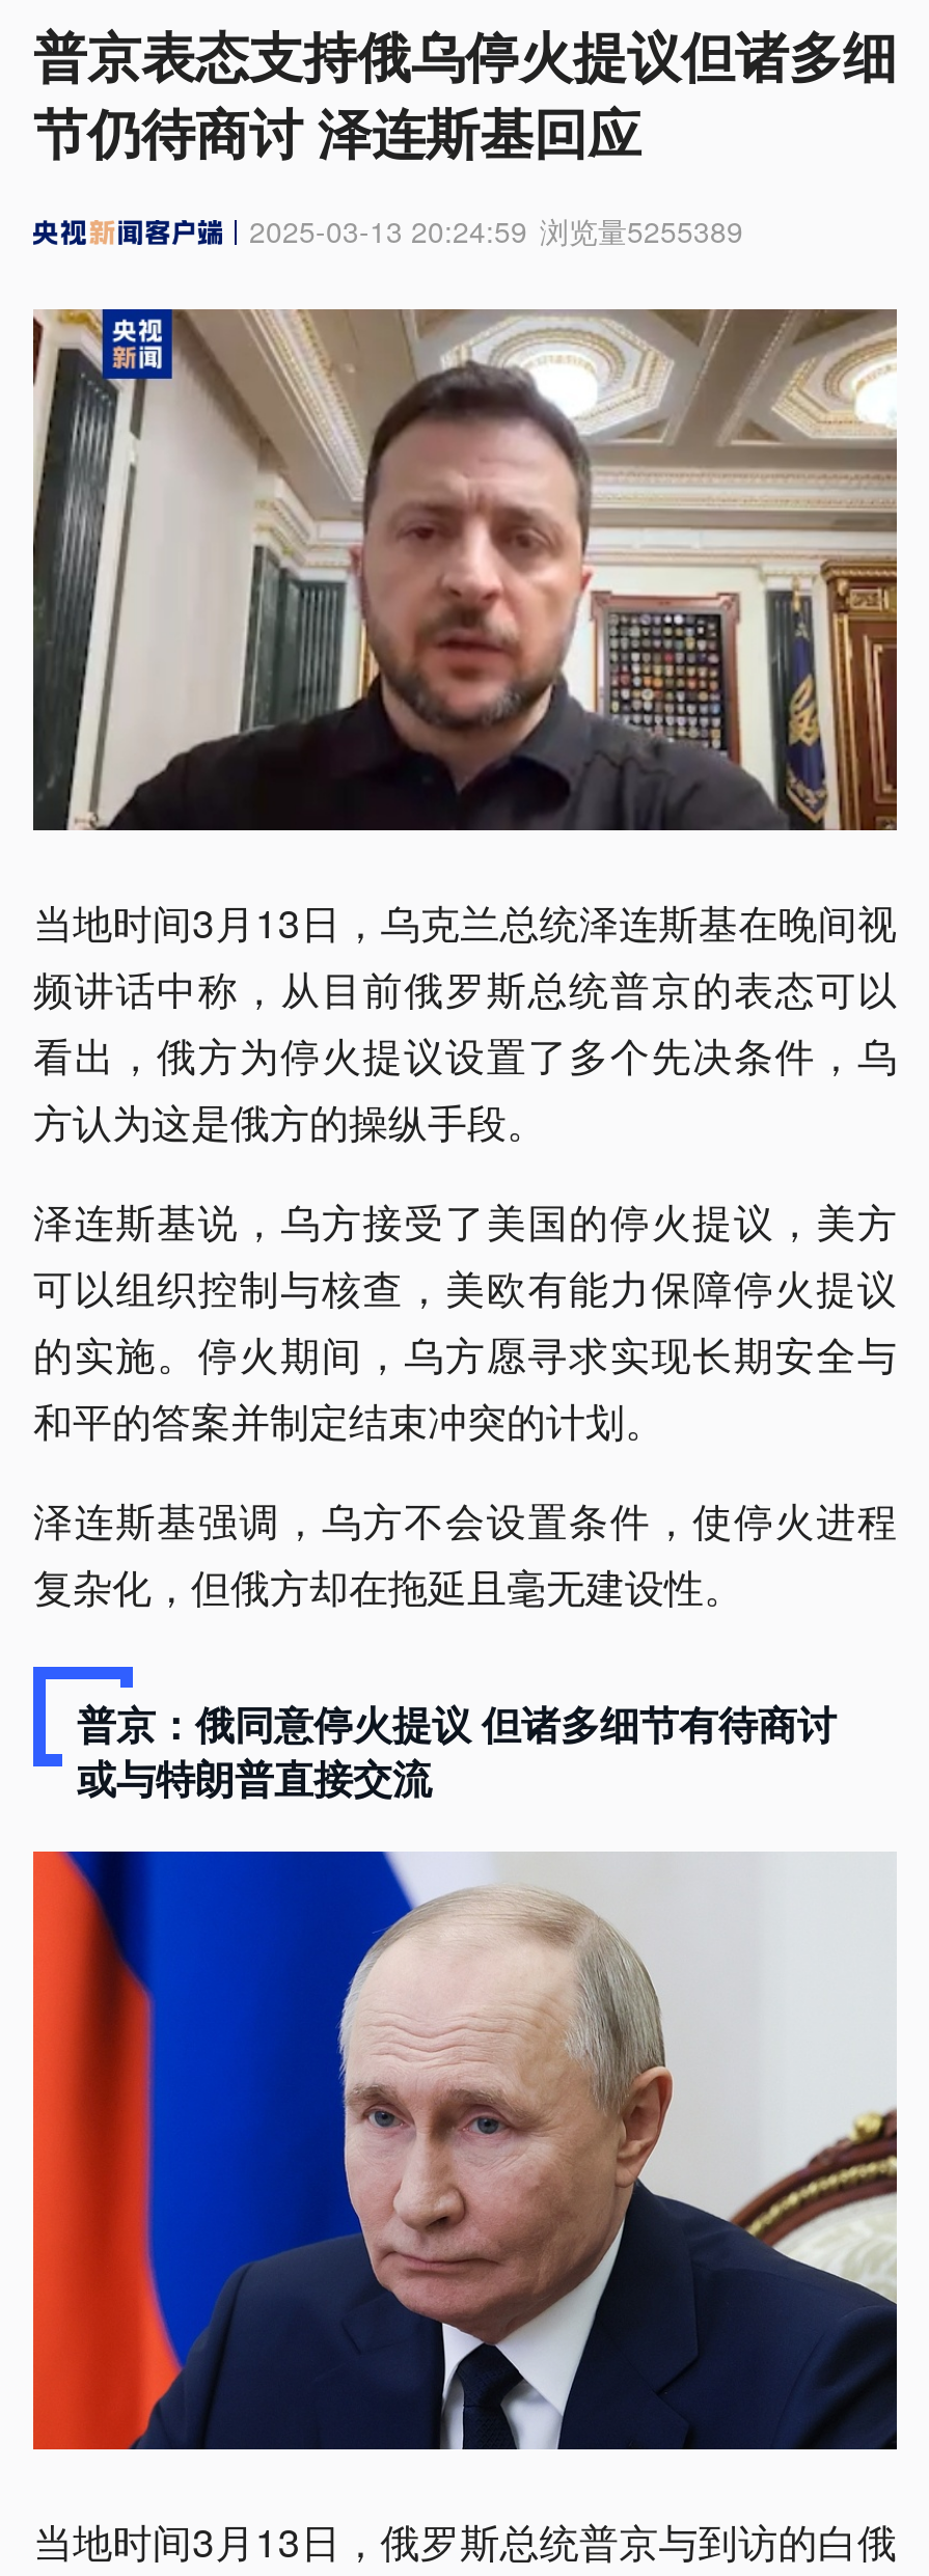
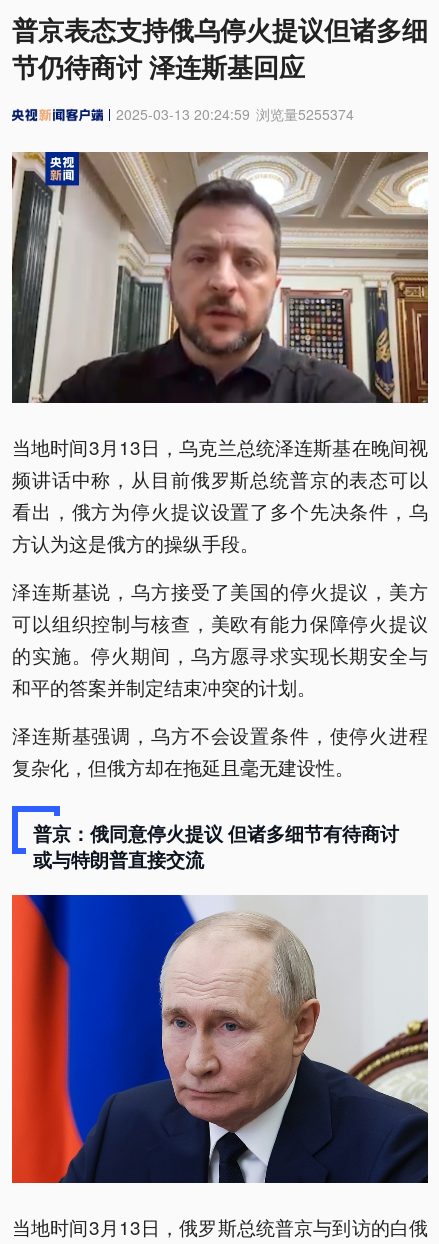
[249,210,743,251] 2025-03-13 20:24:59 浏览量5255389 -> [116,104,354,124] 2025-03-13 20:24:59 浏览量5255374

